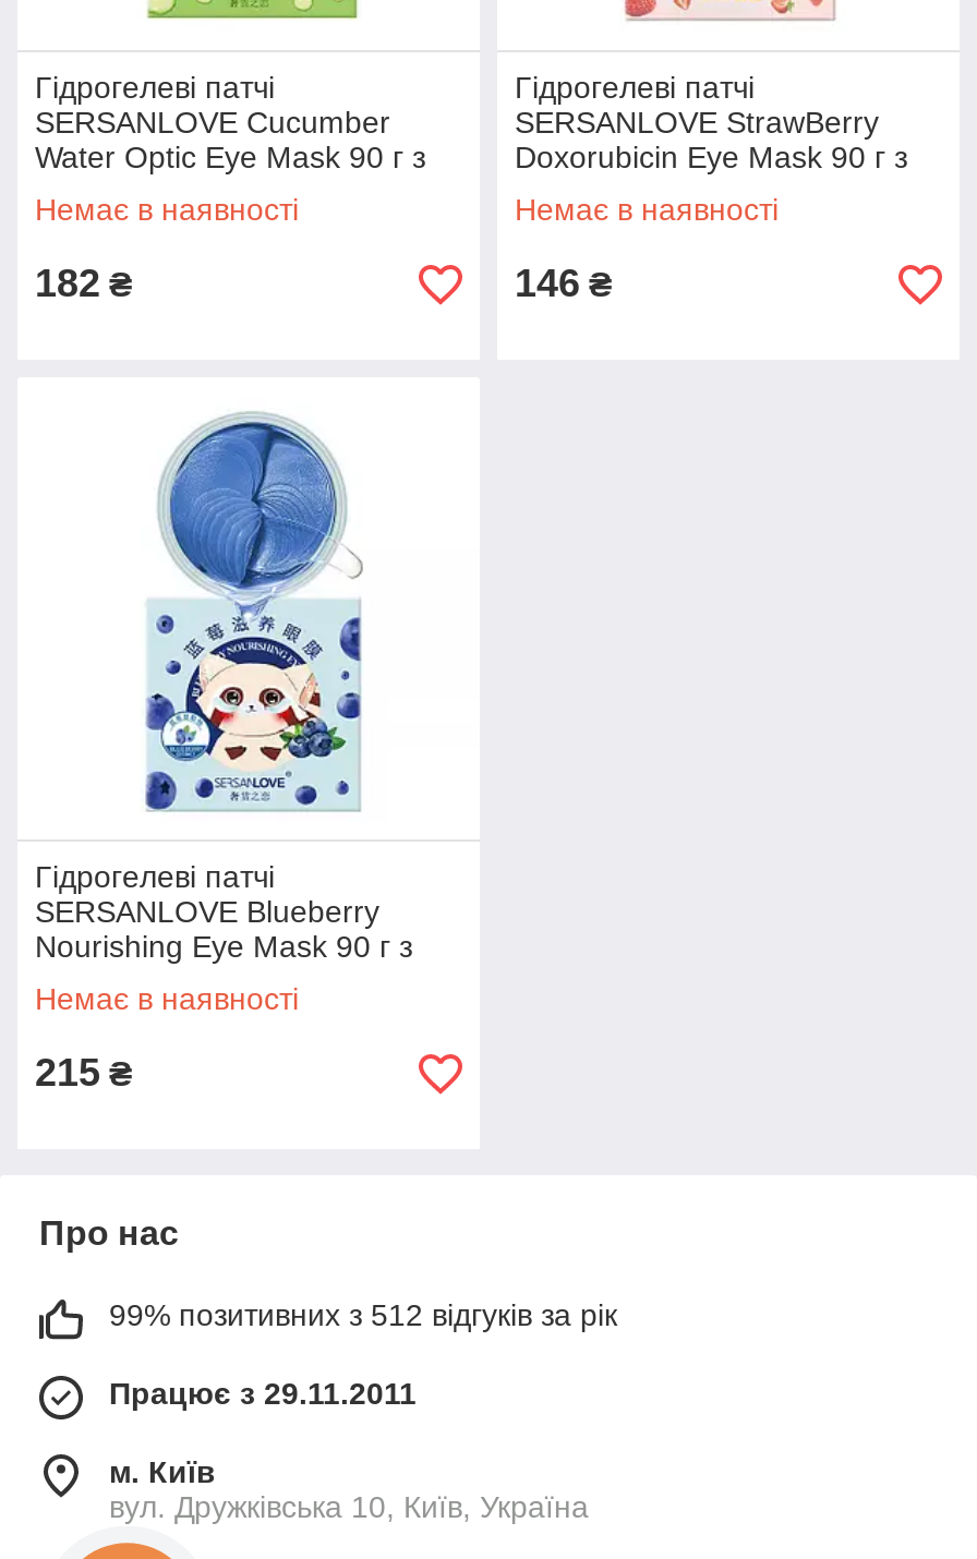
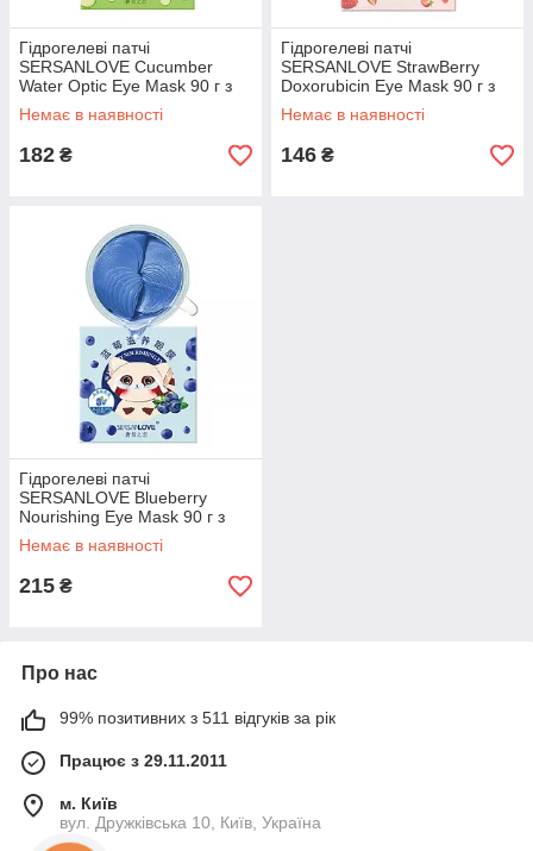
[109,1297,617,1332] 99% позитивних з 512 відгуків за рік -> [59,708,336,727] 99% позитивних з 511 відгуків за рік

